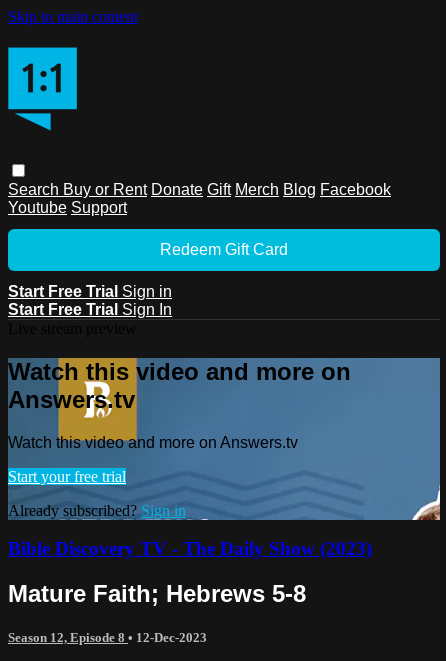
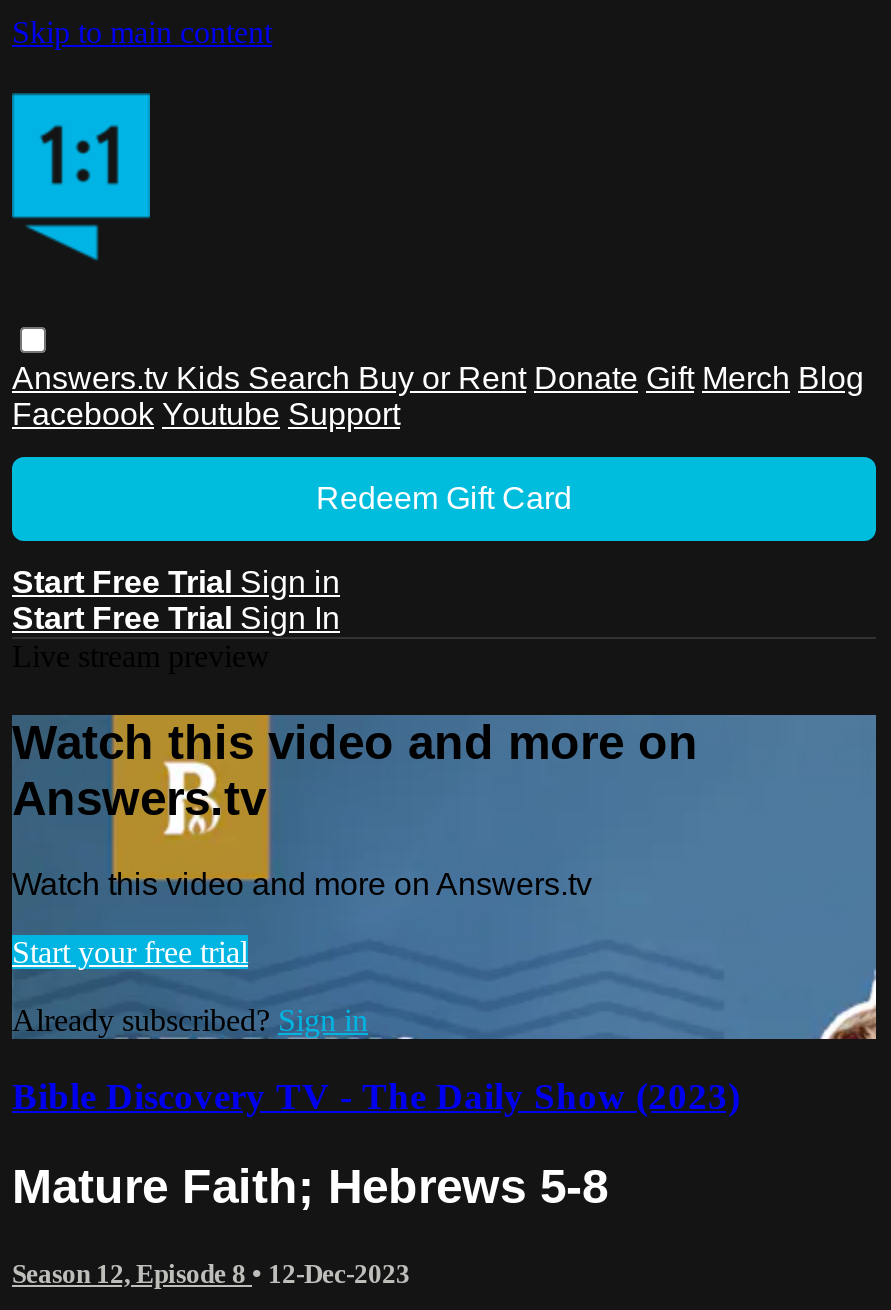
[8,181,391,216] Search Buy or Rent Donate Gift Merch Blog Facebook | Youtube Support -> [12,361,864,431] Answers.tv Kids Search Buy or Rent Donate Gift Merch Blog | Facebook Youtube Support

